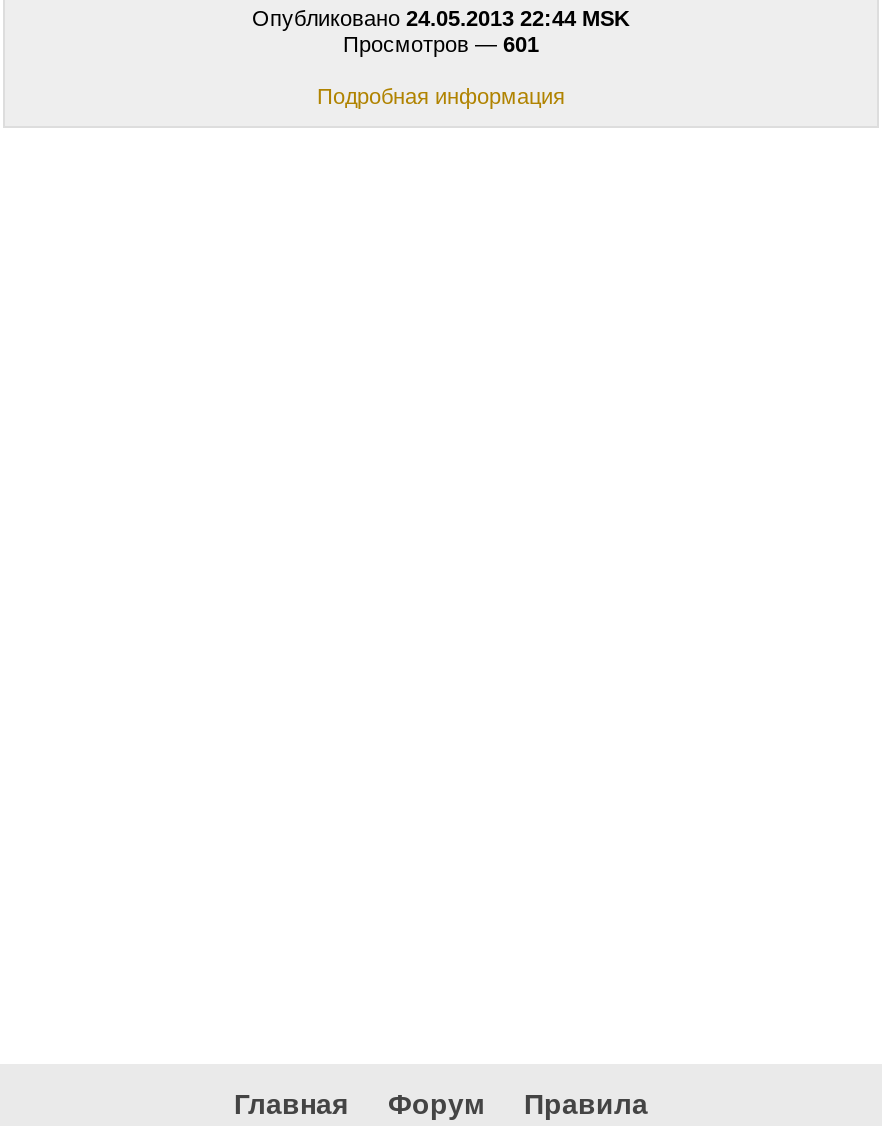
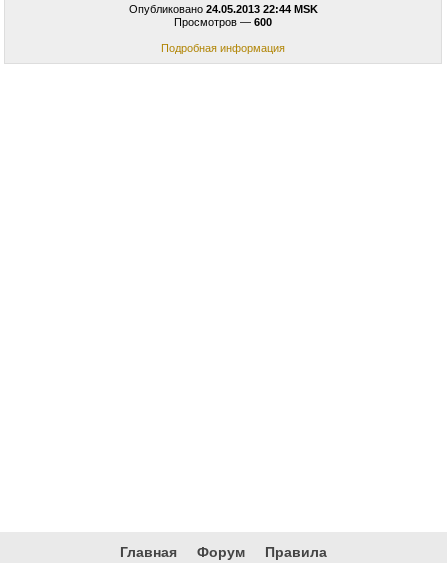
[343,32,539,56] Просмотров — 601 -> [174,16,272,28] Просмотров — 600

